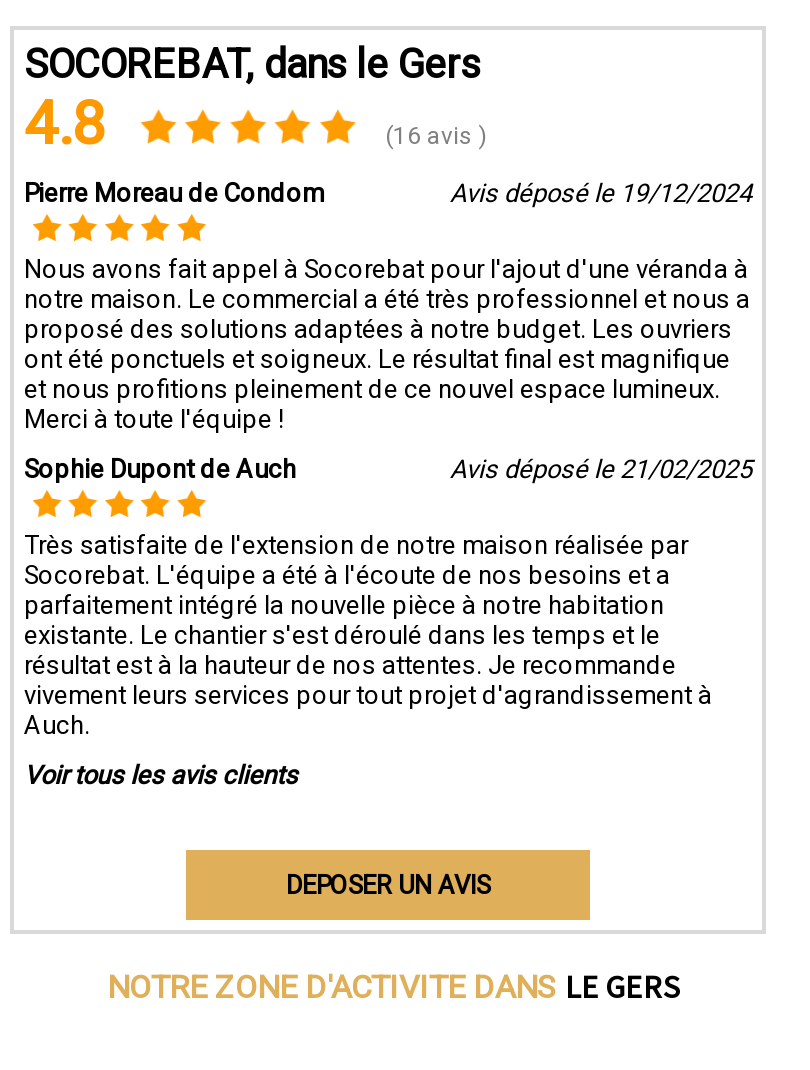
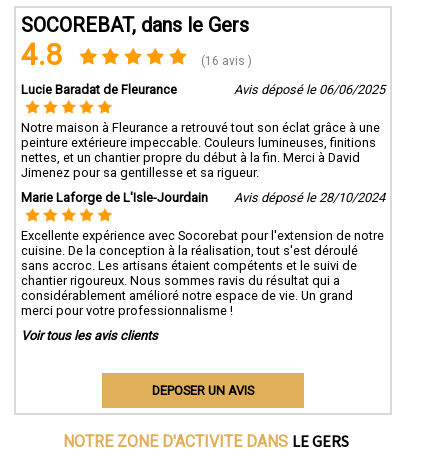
[24,178,752,208] Pierre Moreau de Condom | Avis déposé le 19/12/2024 -> [21,82,385,97] Lucie Baradat de Fleurance | Avis déposé le 06/06/2025
[24,254,750,434] Nous avons fait appel à Socorebat pour l'ajout d'une véranda à | notre maison. Le commercial a été très professionnel et nous a | proposé des solutions adaptées à notre budget. Les ouvriers | ont été ponctuels et soigneux. Le résultat final est magnifique | et nous profitions pleinement de ce nouvel espace lumineux. | Merci à toute l'équipe ! -> [21,120,380,180] Notre maison à Fleurance a retrouvé tout son éclat grâce à une | peinture extérieure impeccable. Couleurs lumineuses, finitions | nettes, et un chantier propre du début à la fin. Merci à David | Jimenez pour sa gentillesse et sa rigueur.
[24,454,752,484] Sophie Dupont de Auch | Avis déposé le 21/02/2025 -> [21,190,385,205] Marie Laforge de L'Isle-Jourdain | Avis déposé le 28/10/2024
[24,530,712,740] Très satisfaite de l'extension de notre maison réalisée par | Socorebat. L'équipe a été à l'écoute de nos besoins et a | parfaitement intégré la nouvelle pièce à notre habitation | existante. Le chantier s'est déroulé dans les temps et le | résultat est à la hauteur de nos attentes. Je recommande | vivement leurs services pour tout projet d'agrandissement à | Auch. -> [21,228,384,318] Excellente expérience avec Socorebat pour l'extension de notre | cuisine. De la conception à la réalisation, tout s'est déroulé | sans accroc. Les artisans étaient compétents et le suivi de | chantier rigoureux. Nous sommes ravis du résultat qui a | considérablement amélioré notre espace de vie. Un grand | merci pour votre professionnalisme !

